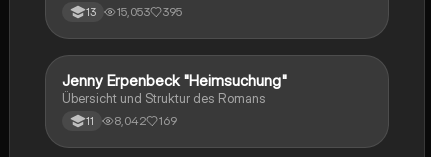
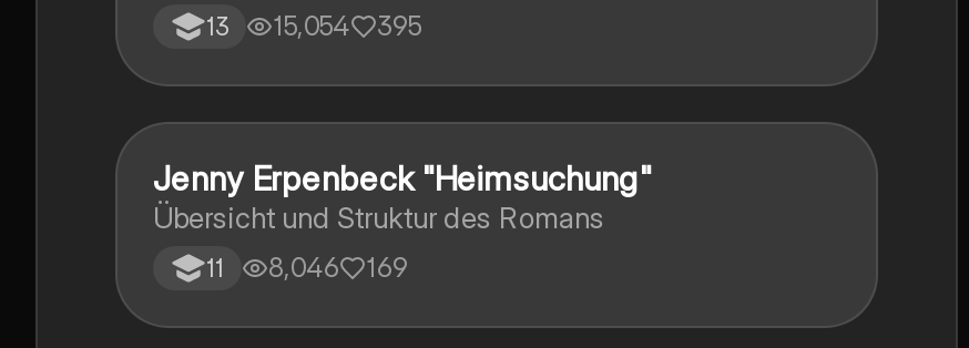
[86,4,182,19] 13 15,053 395 -> [206,10,421,43] 13 15,054 395
[86,113,177,128] 11 8,042 169 -> [206,251,408,285] 11 8,046 169

